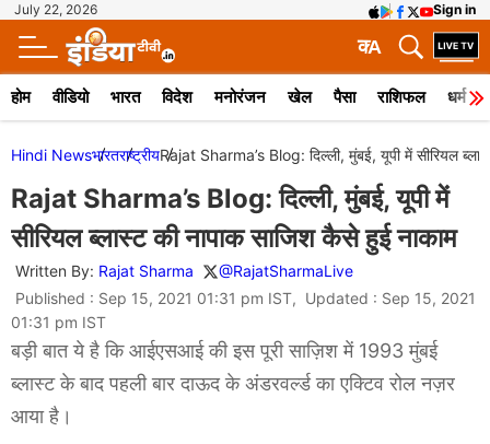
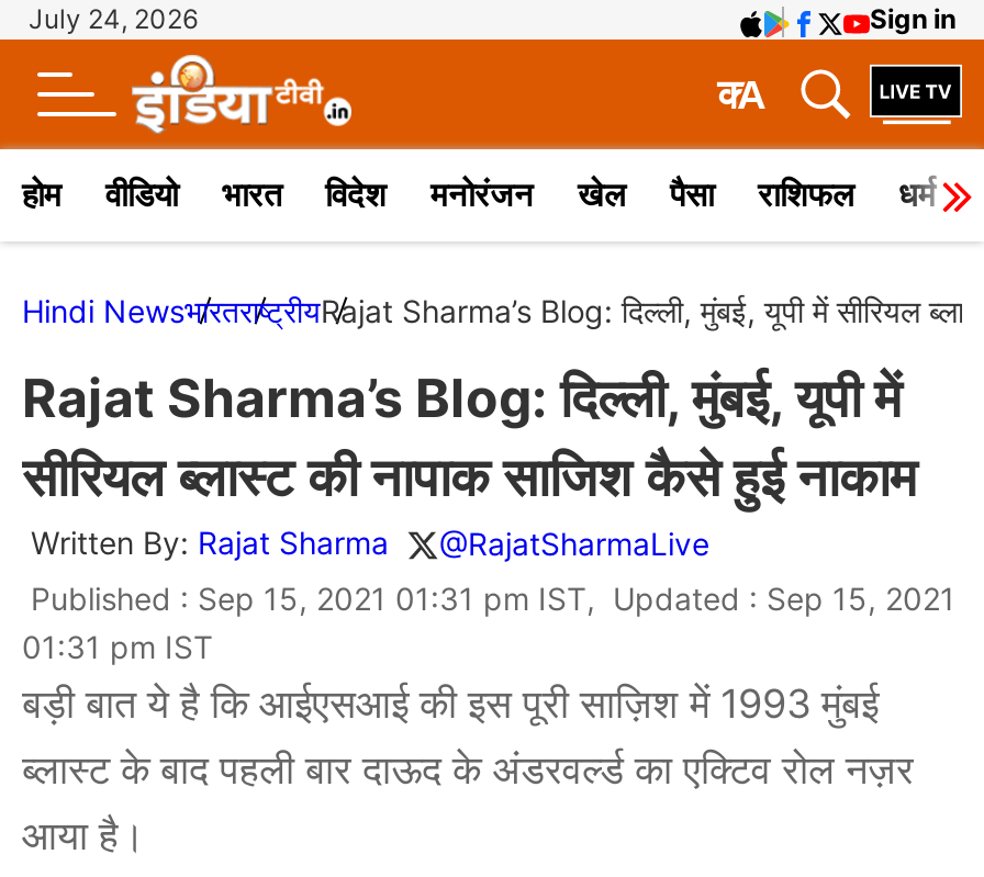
[14,1,97,17] July 22, 2026 -> [29,2,198,35] July 24, 2026

